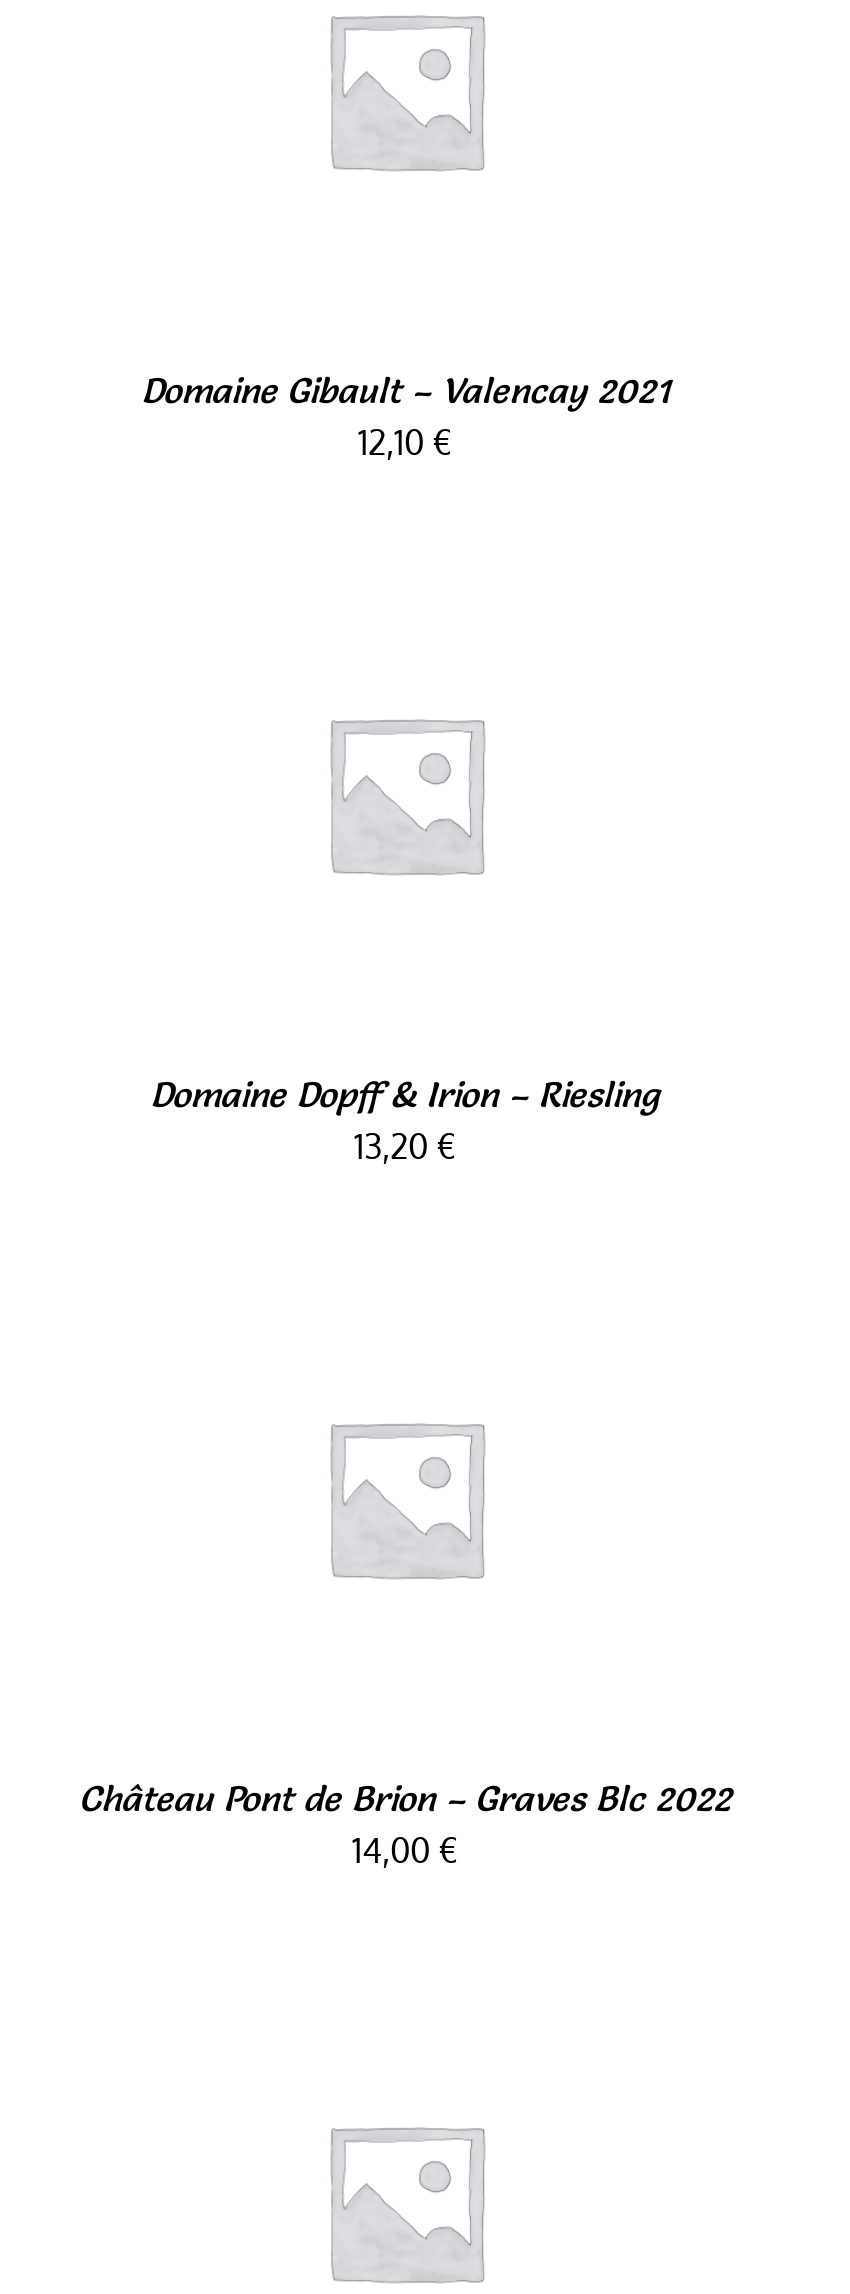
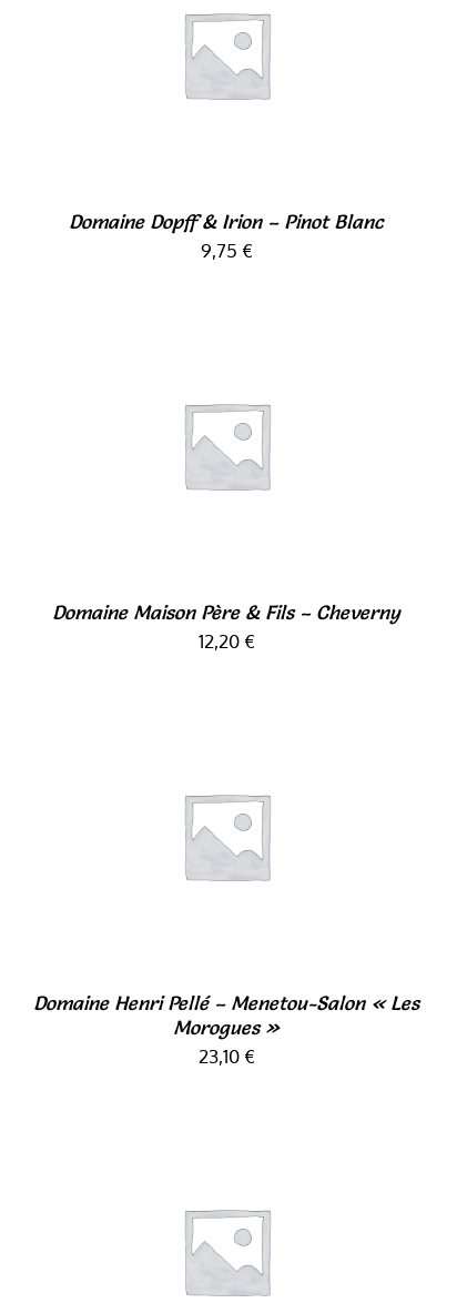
[141,370,669,464] Domaine Gibault – Valencay 2021 | 12,10 € -> [69,210,384,262] Domaine Dopff & Irion – Pinot Blanc | 9,75 €
[150,1074,660,1168] Domaine Dopff & Irion – Riesling | 13,20 € -> [52,600,400,653] Domaine Maison Père & Fils – Cheverny | 12,20 €
[79,1778,731,1872] Château Pont de Brion – Graves Blc 2022 | 14,00 € -> [33,991,419,1068] Domaine Henri Pellé – Menetou-Salon « Les | Morogues » | 23,10 €

